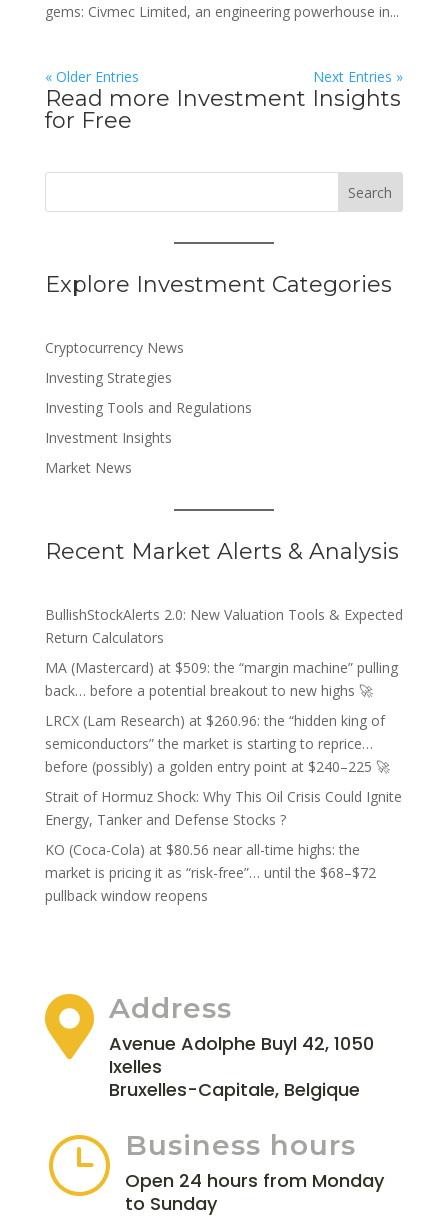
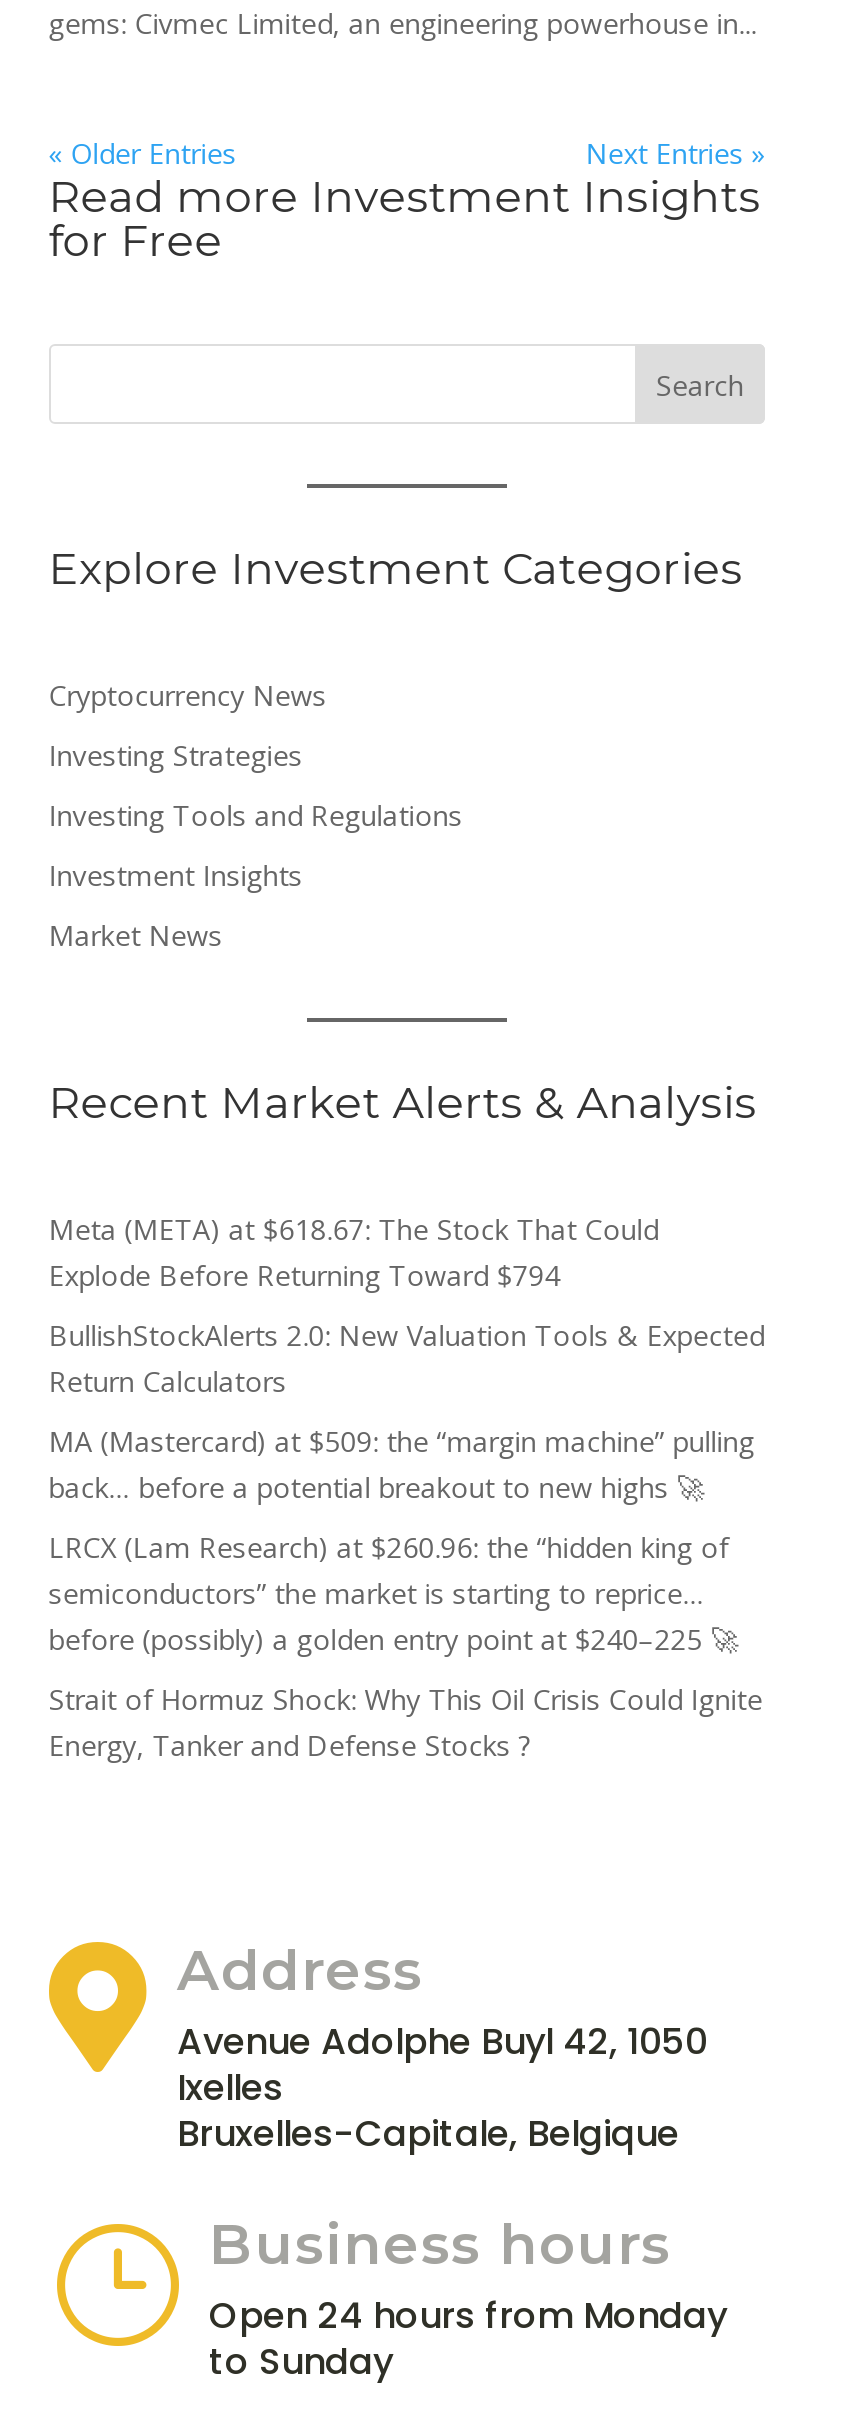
none -> [49,1210,659,1294] Meta (META) at $618.67: The Stock That Could | Explode Before Returning Toward $794
moved [45,605,403,829] -> [49,1316,765,1764]: BullishStockAlerts 2.0: New Valuation Tools & Expected | Return Calculators | MA (Mastercard) at $509: the “margin machine” pulling | LRCX (Lam Research) at $260.96: the “hidden king of | semiconductors” the market is starting to reprice… | Strait of Hormuz Shock: Why This Oil Crisis Could Ignite | Energy, Tanker and Defense Stocks ?
[45,840,376,905] KO (Coca-Cola) at $80.56 near all-time highs: the | market is pricing it as “risk-free”… until the $68–$72 | pullback window reopens -> none

